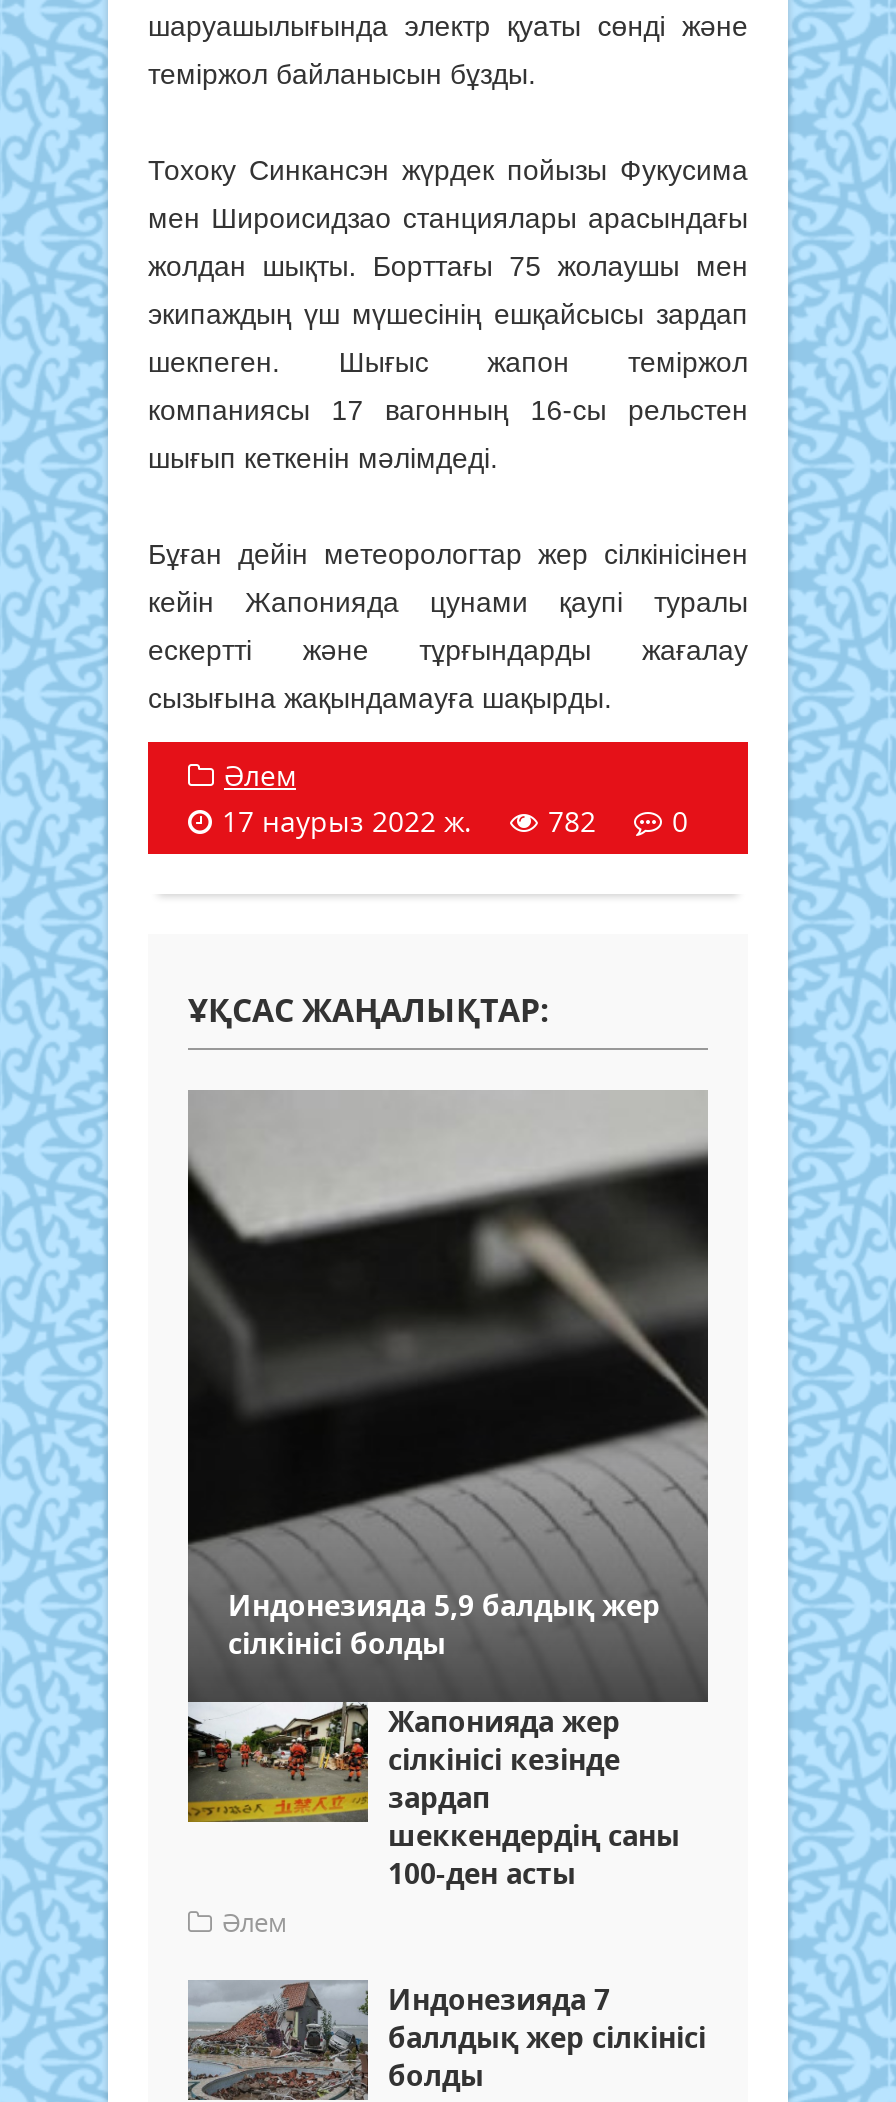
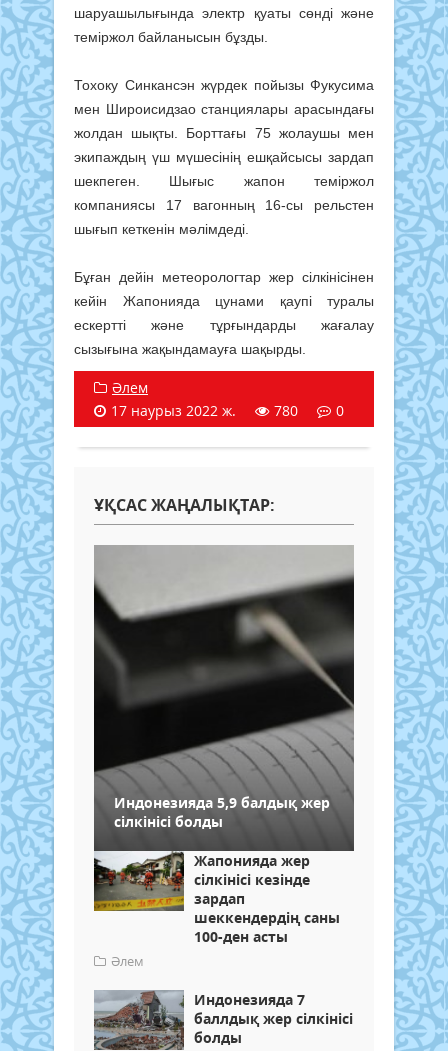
[222,803,688,841] 17 наурыз 2022 ж. 782 0 -> [111,401,344,420] 17 наурыз 2022 ж. 780 0

